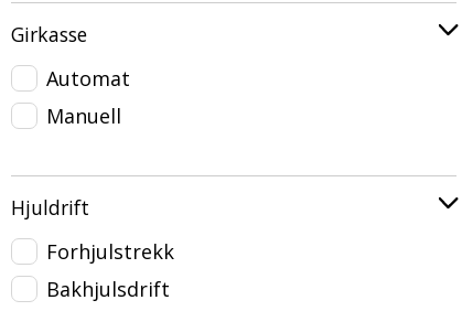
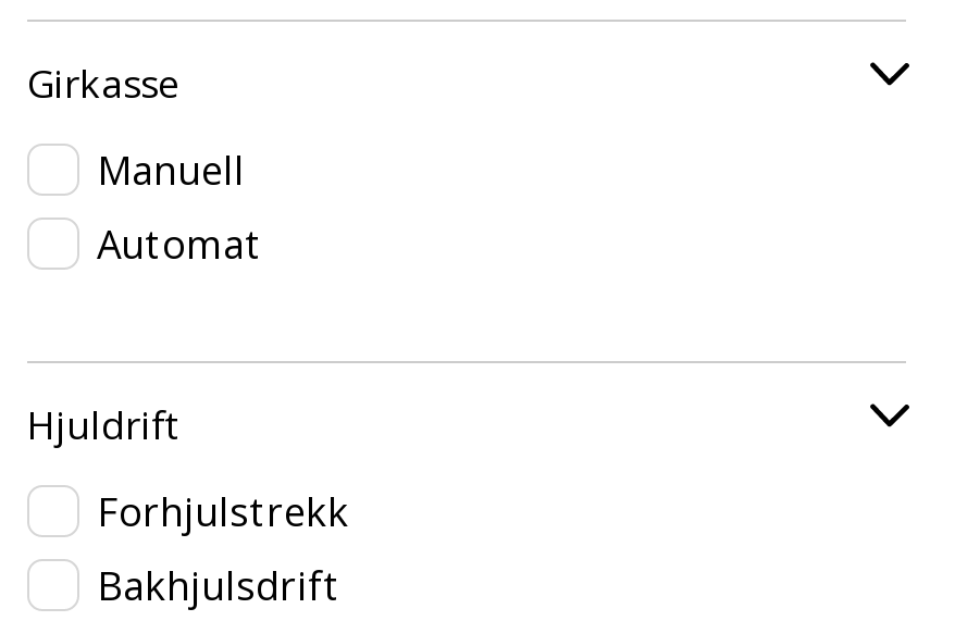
moved [46,65,130,91] -> [97,218,262,270]: Automat
moved [46,103,121,129] -> [97,143,245,196]: Manuell

